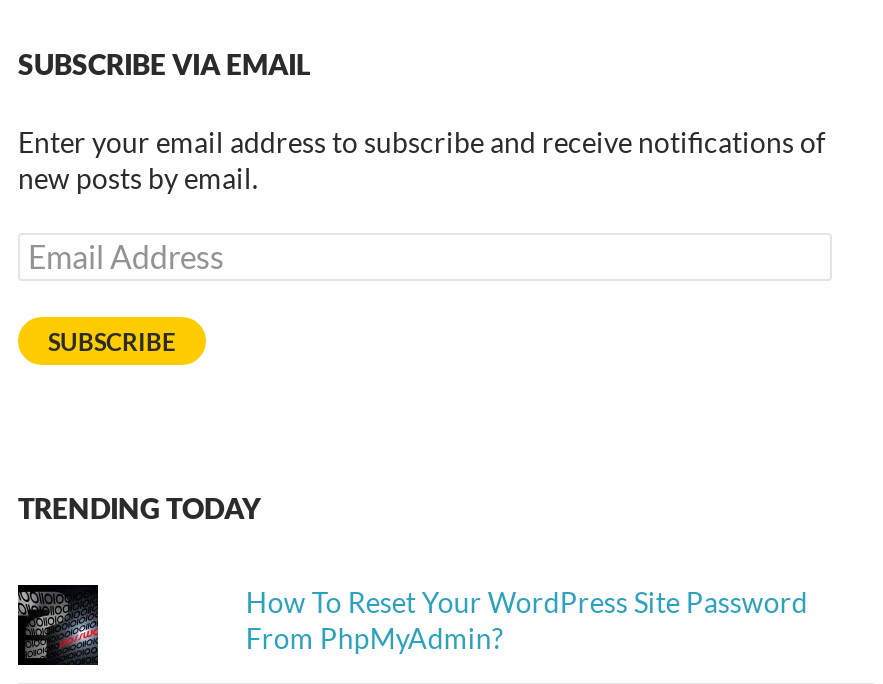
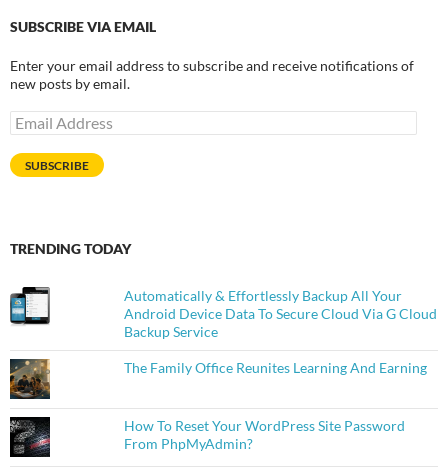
none -> [9,286,50,326] [image]
none -> [9,358,51,400] [image]
none -> [124,287,437,376] Automatically & Effortlessly Backup All Your | Android Device Data To Secure Cloud Via G Cloud | Backup Service | The Family Office Reunites Learning And Earning

